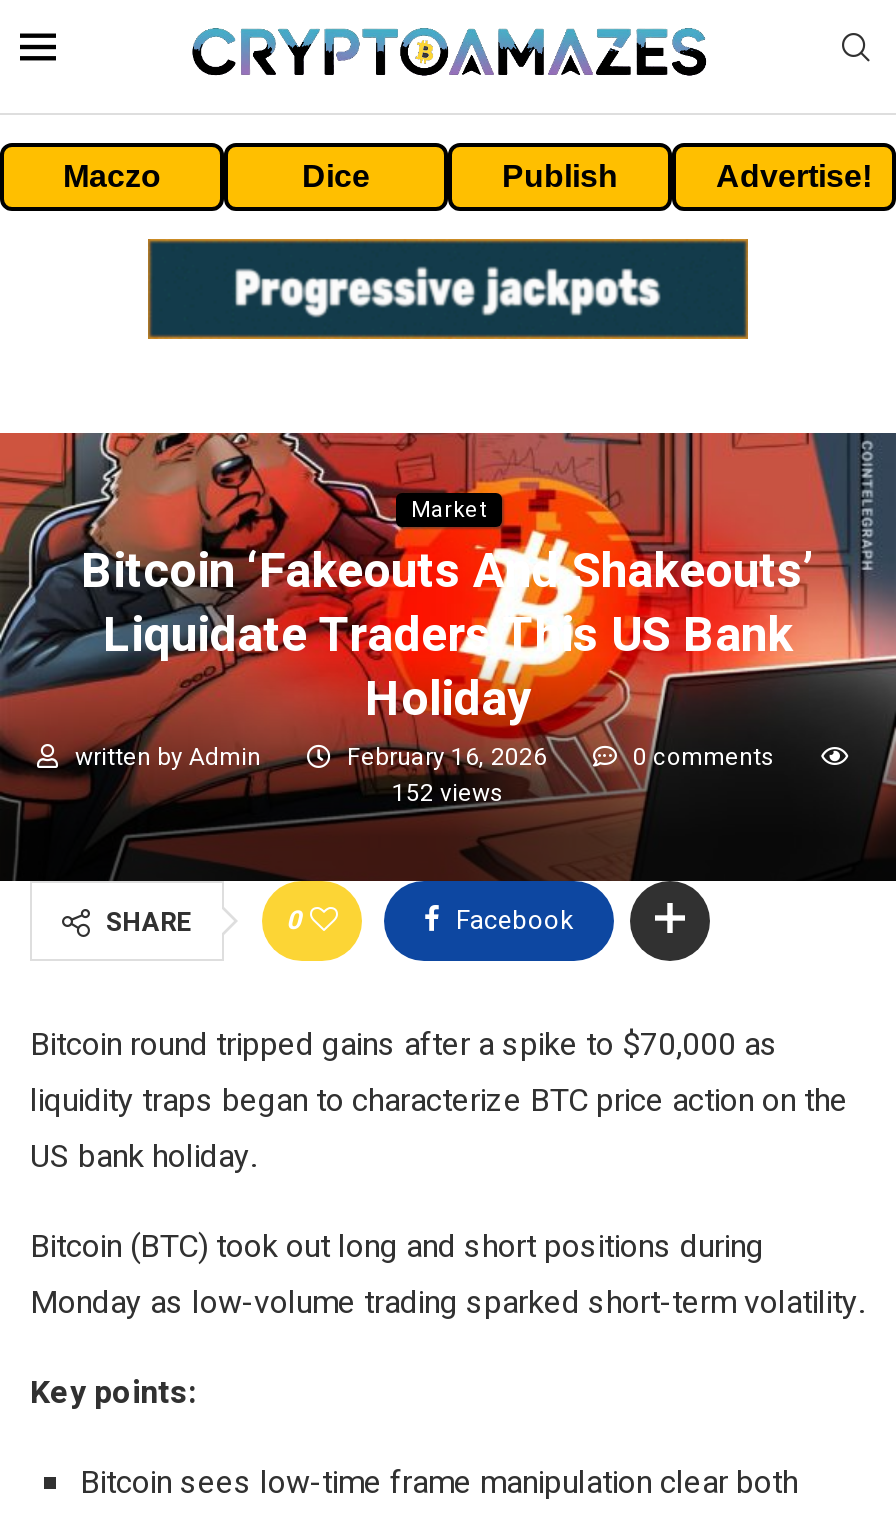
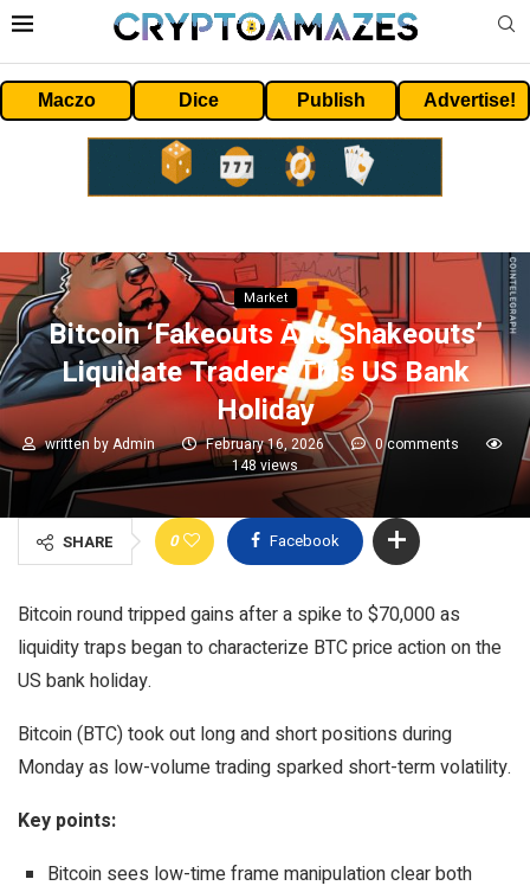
[234,243,662,323] [image] -> [140,139,390,188] [image]
[392,775,504,811] 152 views -> [232,455,298,476] 148 views

